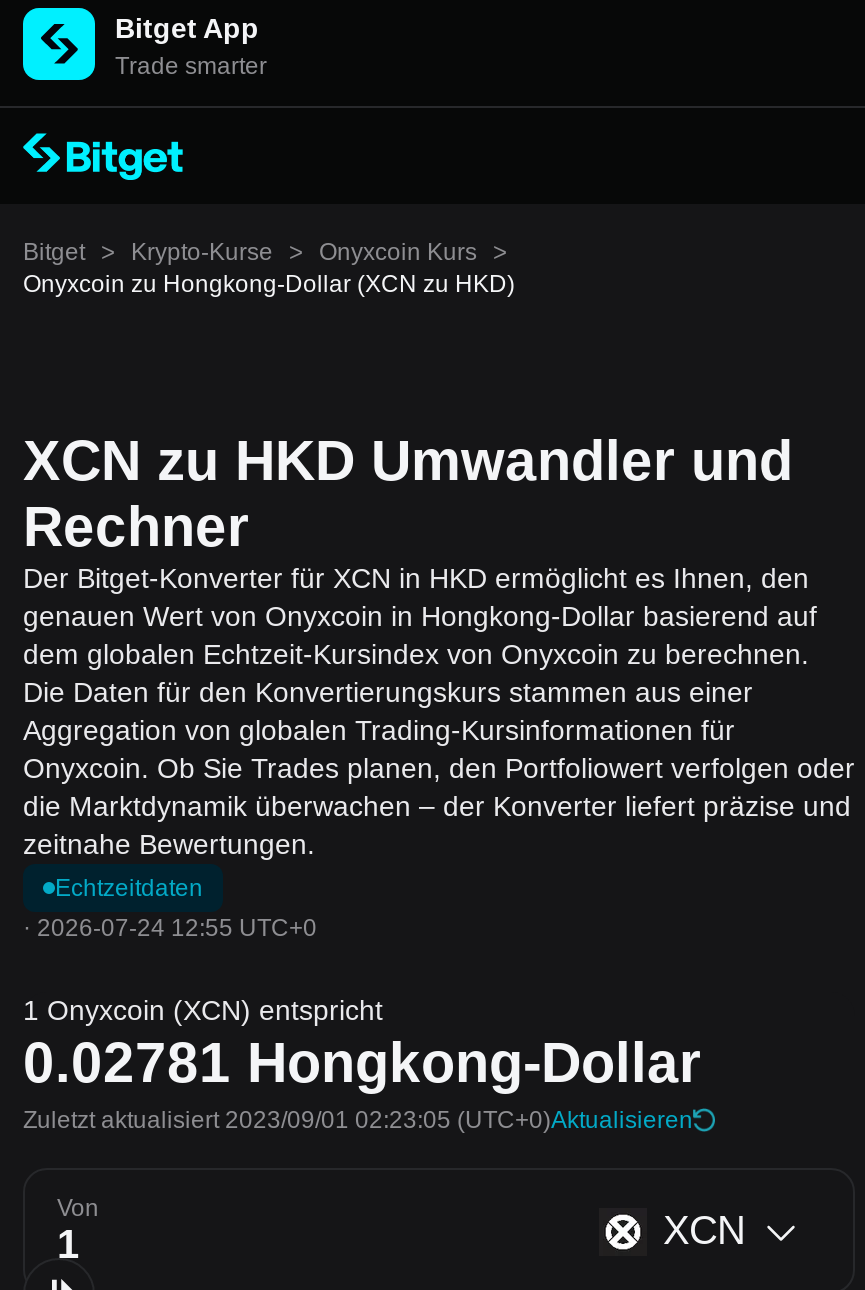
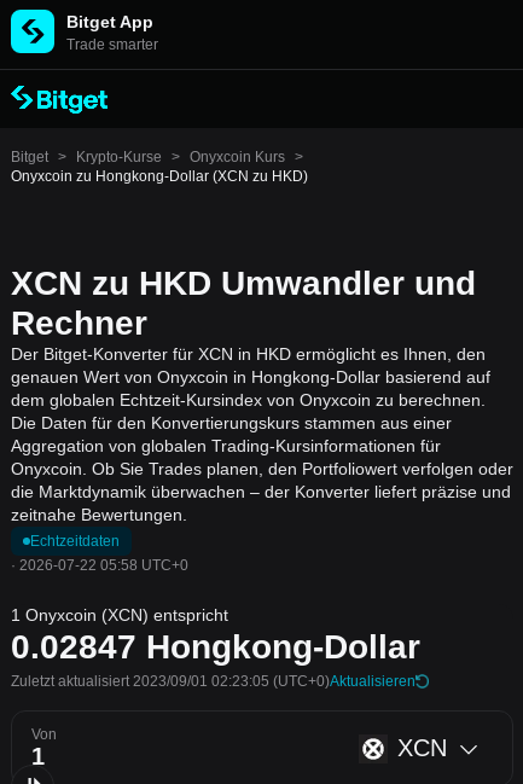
[23,914,317,942] · 2026-07-24 12:55 UTC+0 -> [11,557,188,574] · 2026-07-22 05:58 UTC+0
[23,1032,701,1094] 0.02781 Hongkong-Dollar -> [11,628,420,666] 0.02847 Hongkong-Dollar

